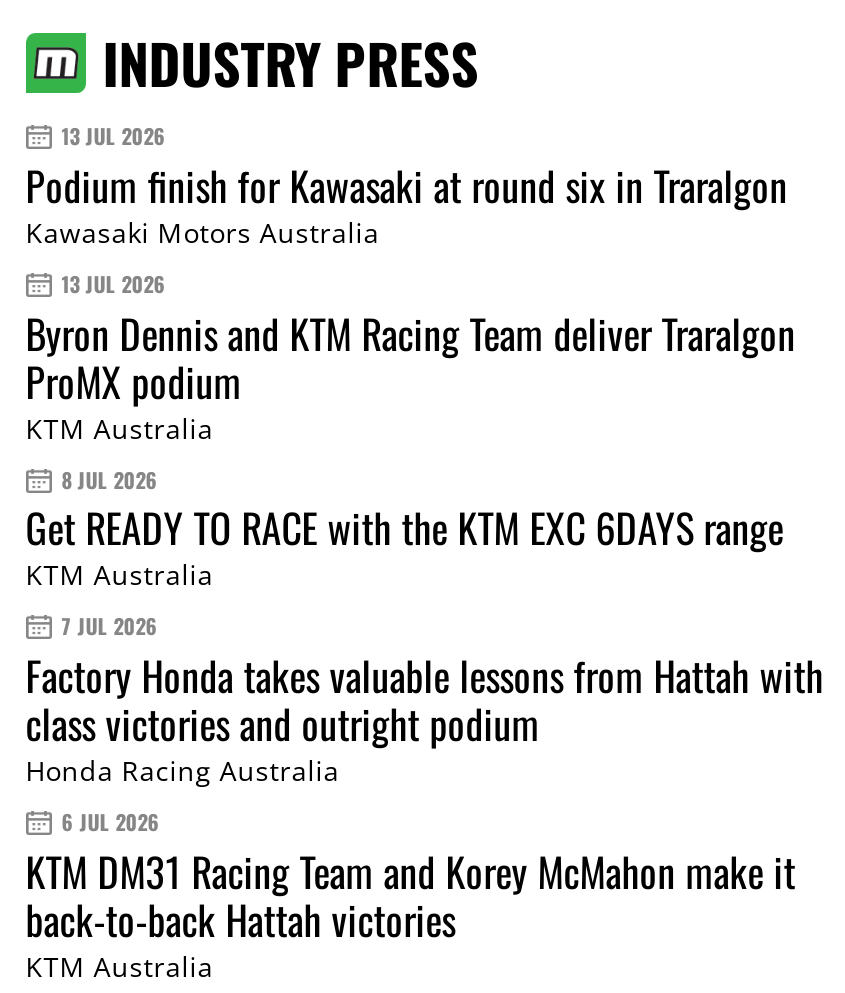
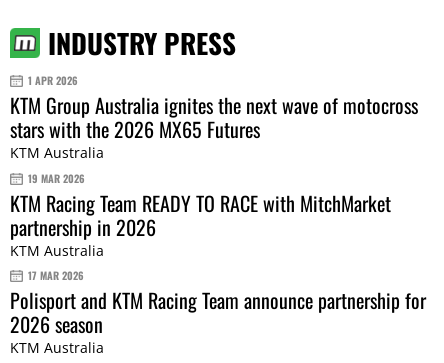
[26,122,796,411] 13 JUL 2026 | Podium finish for Kawasaki at round six in Traralgon | Kawasaki Motors Australia | 13 JUL 2026 | Byron Dennis and KTM Racing Team deliver Traralgon | ProMX podium -> [10,73,418,144] 1 APR 2026 | KTM Group Australia ignites the next wave of motocross | stars with the 2026 MX65 Futures
[26,465,784,558] 8 JUL 2026 | Get READY TO RACE with the KTM EXC 6DAYS range -> [10,171,391,241] 19 MAR 2026 | KTM Racing Team READY TO RACE with MitchMarket | partnership in 2026
[26,612,824,949] 7 JUL 2026 | Factory Honda takes valuable lessons from Hattah with | class victories and outright podium | Honda Racing Australia | 6 JUL 2026 | KTM DM31 Racing Team and Korey McMahon make it | back-to-back Hattah victories -> [10,268,426,339] 17 MAR 2026 | Polisport and KTM Racing Team announce partnership for | 2026 season

